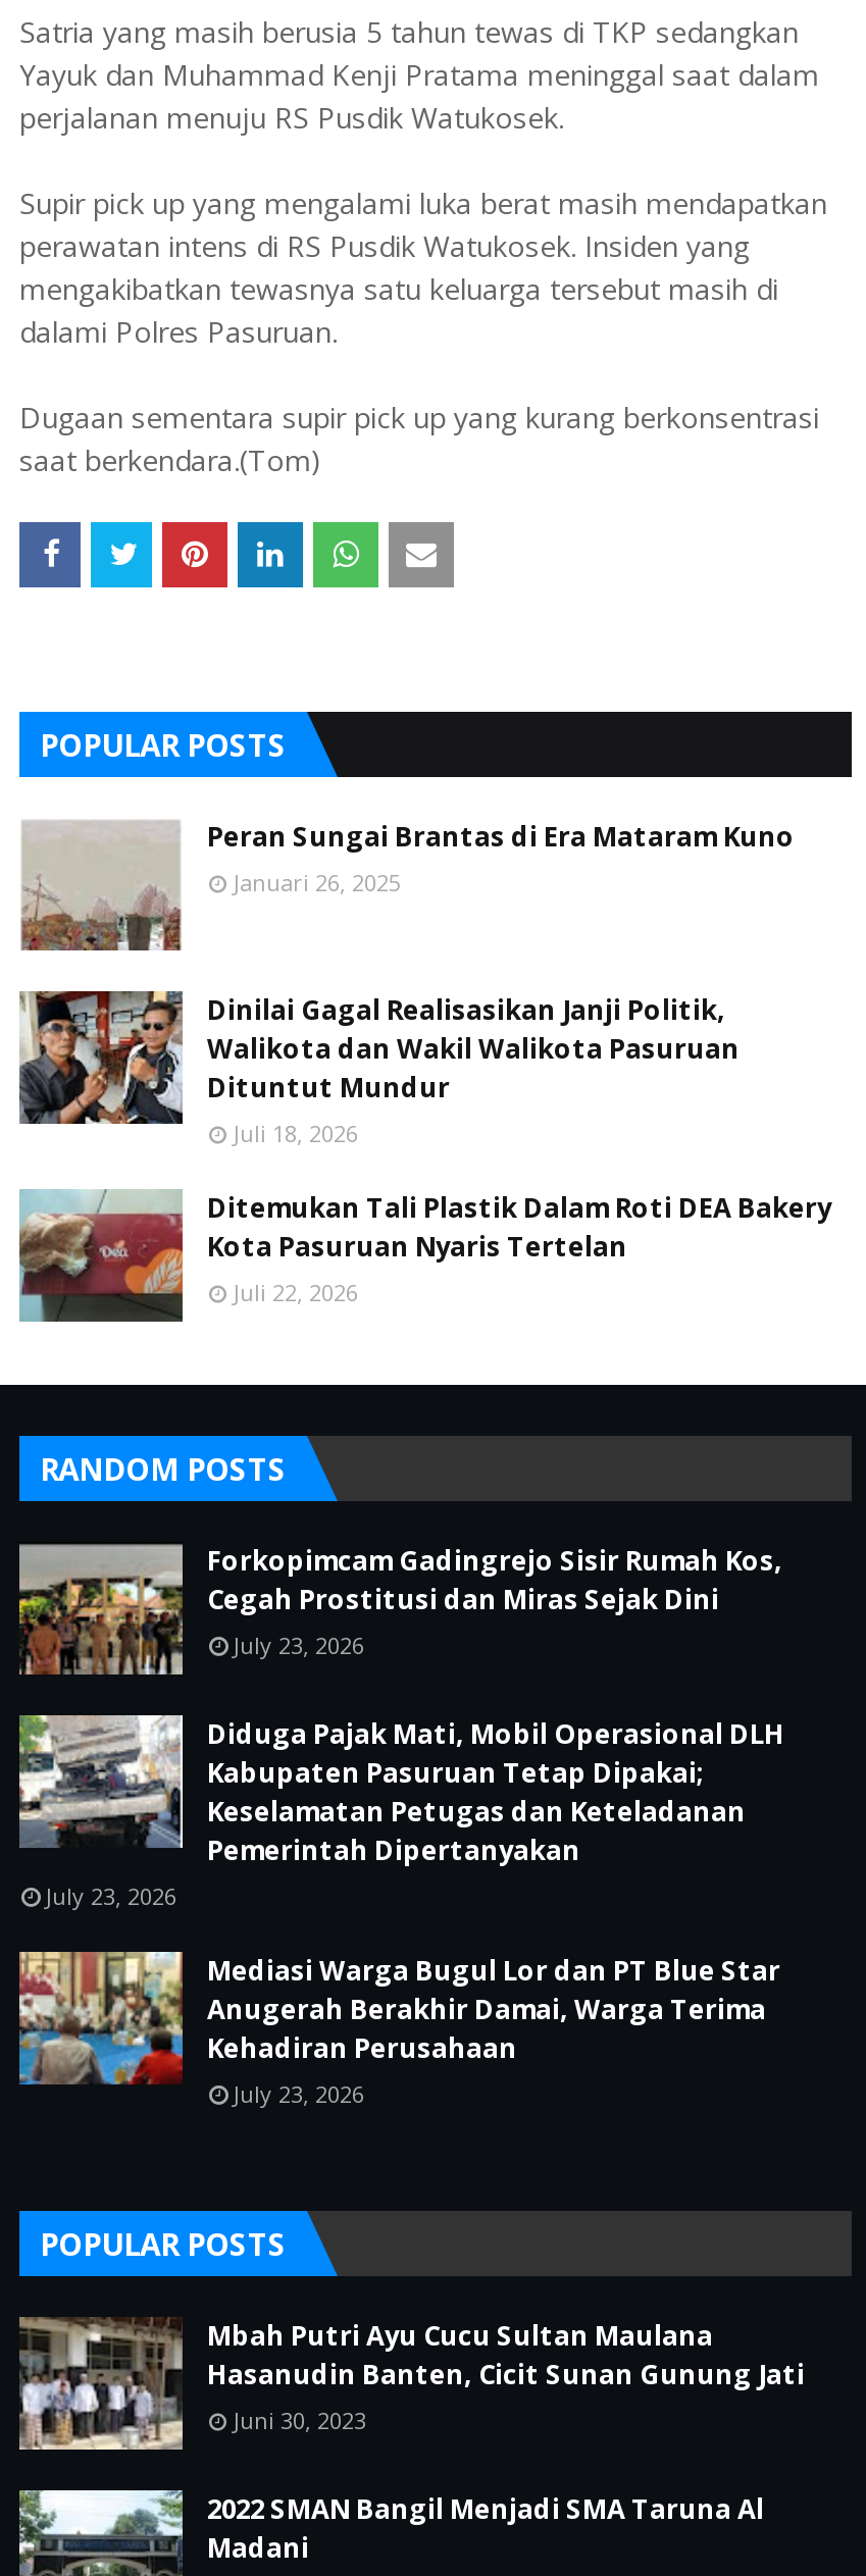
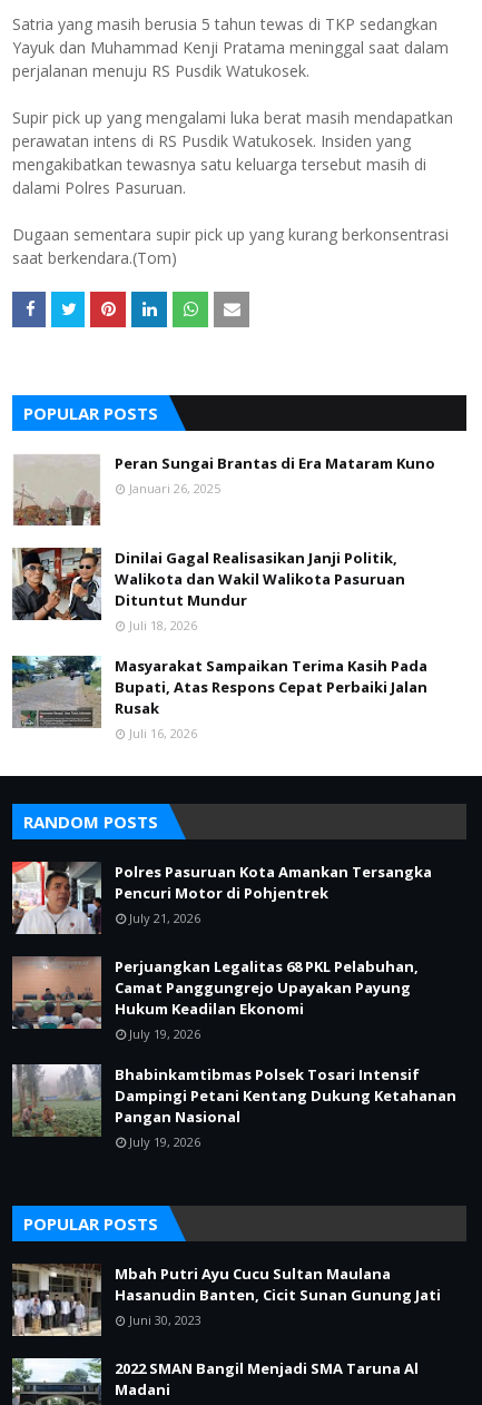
[19,1189,831,1322] [image] | Ditemukan Tali Plastik Dalam Roti DEA Bakery | Kota Pasuruan Nyaris Tertelan | Juli 22, 2026 -> [11,656,427,741] [image] | Masyarakat Sampaikan Terima Kasih Pada | Bupati, Atas Respons Cepat Perbaiki Jalan | Rusak | Juli 16, 2026
[17,1542,782,1675] [image] | Forkopimcam Gadingrejo Sisir Rumah Kos, | Cegah Prostitusi dan Miras Sejak Dini | July 23, 2026 -> [11,861,432,934] [image] | Polres Pasuruan Kota Amankan Tersangka | Pencuri Motor di Pohjentrek | July 21, 2026
[19,1715,784,1911] [image] | Diduga Pajak Mati, Mobil Operasional DLH | Kabupaten Pasuruan Tetap Dipakai; | Keselamatan Petugas dan Keteladanan | Pemerintah Dipertanyakan | July 23, 2026 -> [12,956,419,1042] [image] | Perjuangkan Legalitas 68 PKL Pelabuhan, | Camat Panggungrejo Upayakan Payung | Hukum Keadilan Ekonomi | July 19, 2026
[17,1950,780,2109] [image] | Mediasi Warga Bugul Lor dan PT Blue Star | Anugerah Berakhir Damai, Warga Terima | Kehadiran Perusahaan | July 23, 2026 -> [11,1064,456,1150] [image] | Bhabinkamtibmas Polsek Tosari Intensif | Dampingi Petani Kentang Dukung Ketahanan | Pangan Nasional | July 19, 2026

